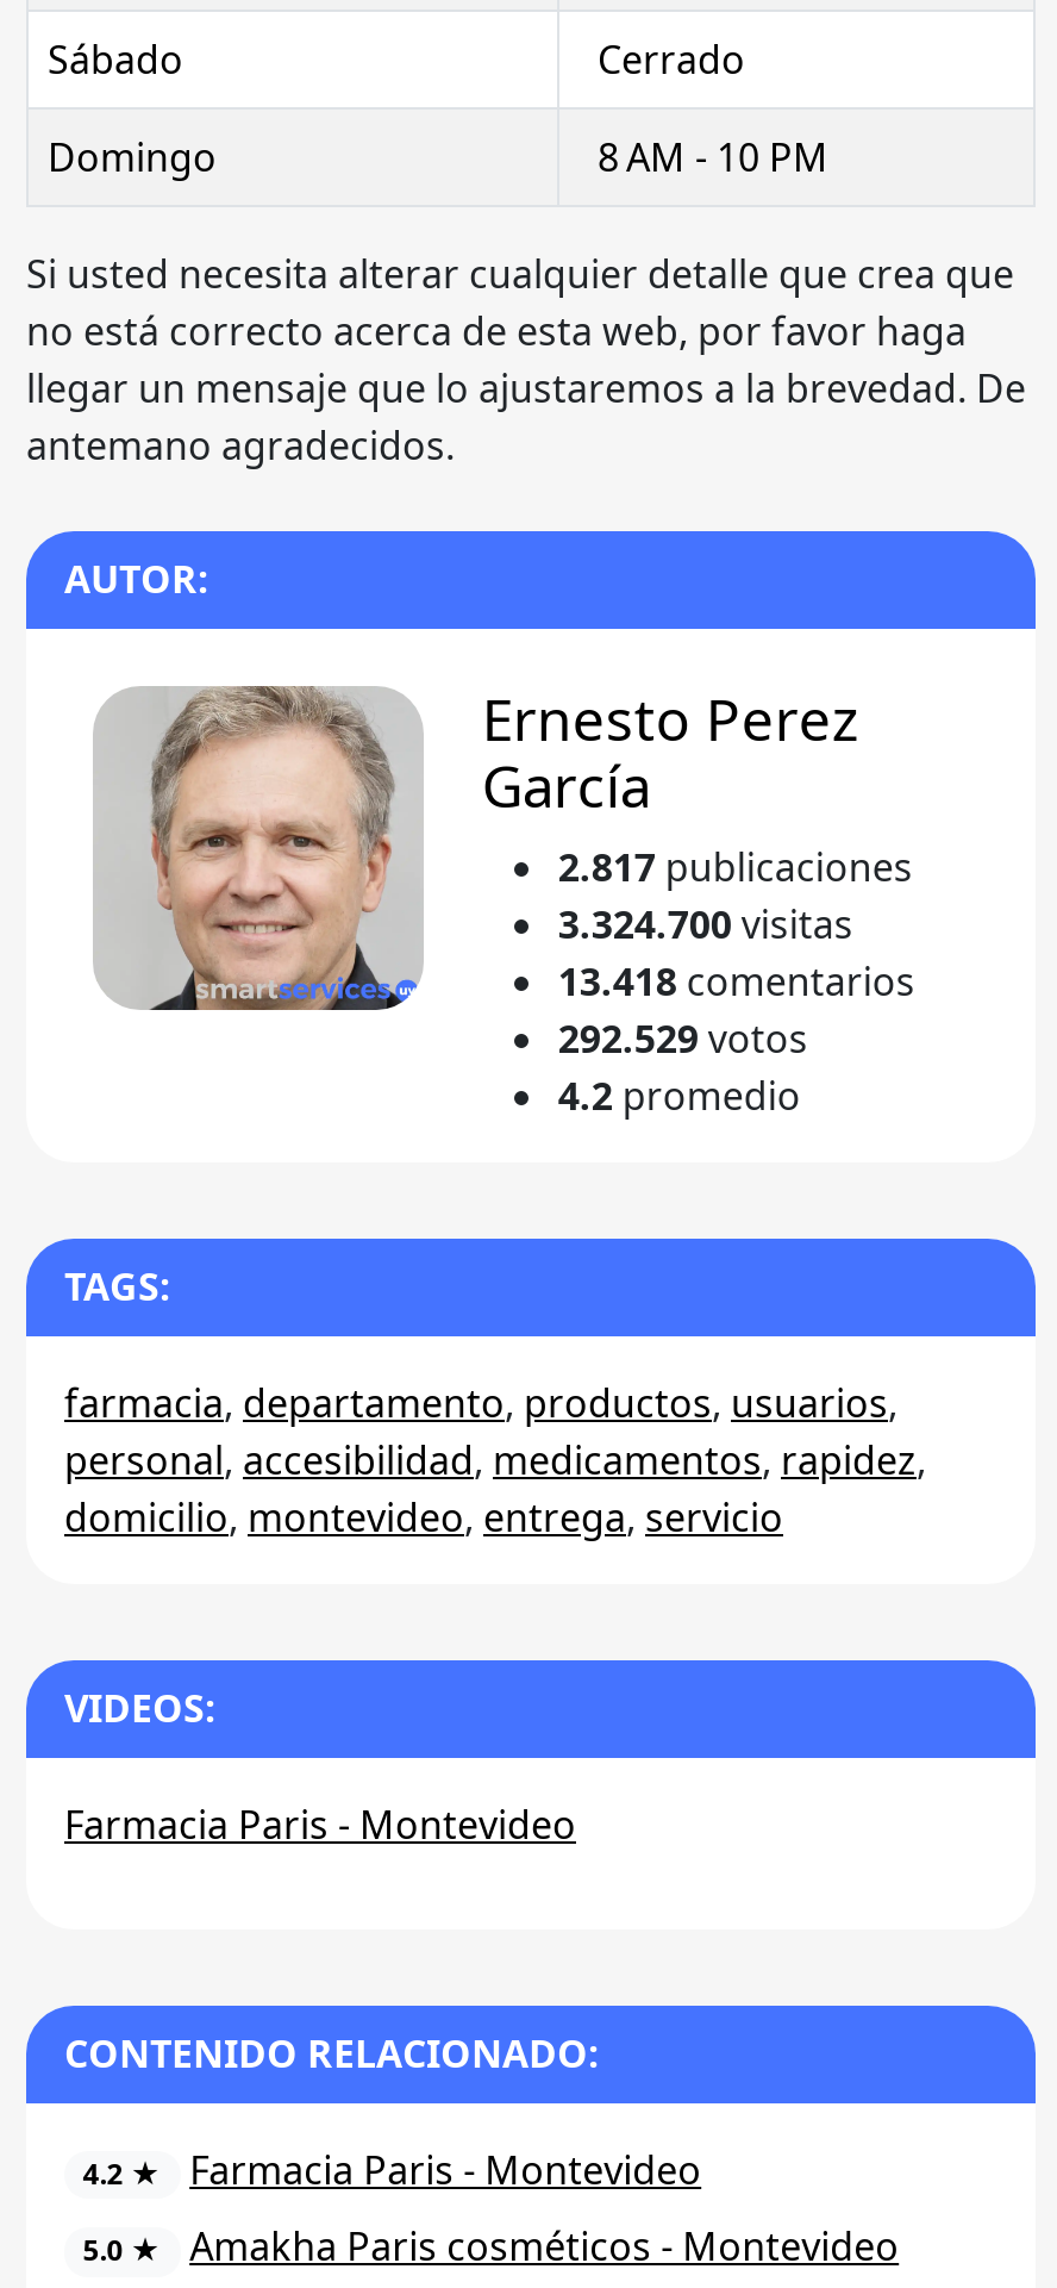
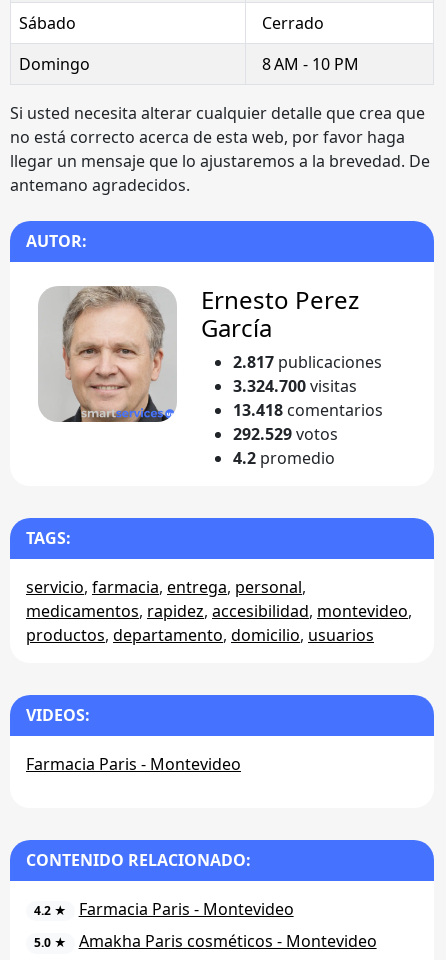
[64,1378,926,1544] farmacia, departamento, productos, usuarios, | personal, accesibilidad, medicamentos, rapidez, | domicilio, montevideo, entrega, servicio -> [26,576,412,646] servicio, farmacia, entrega, personal, | medicamentos, rapidez, accesibilidad, montevideo, | productos, departamento, domicilio, usuarios

